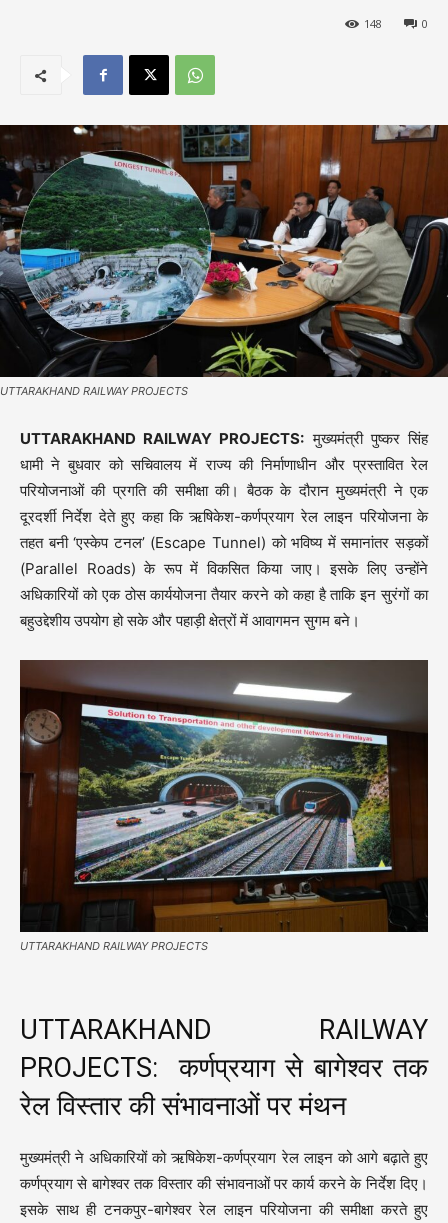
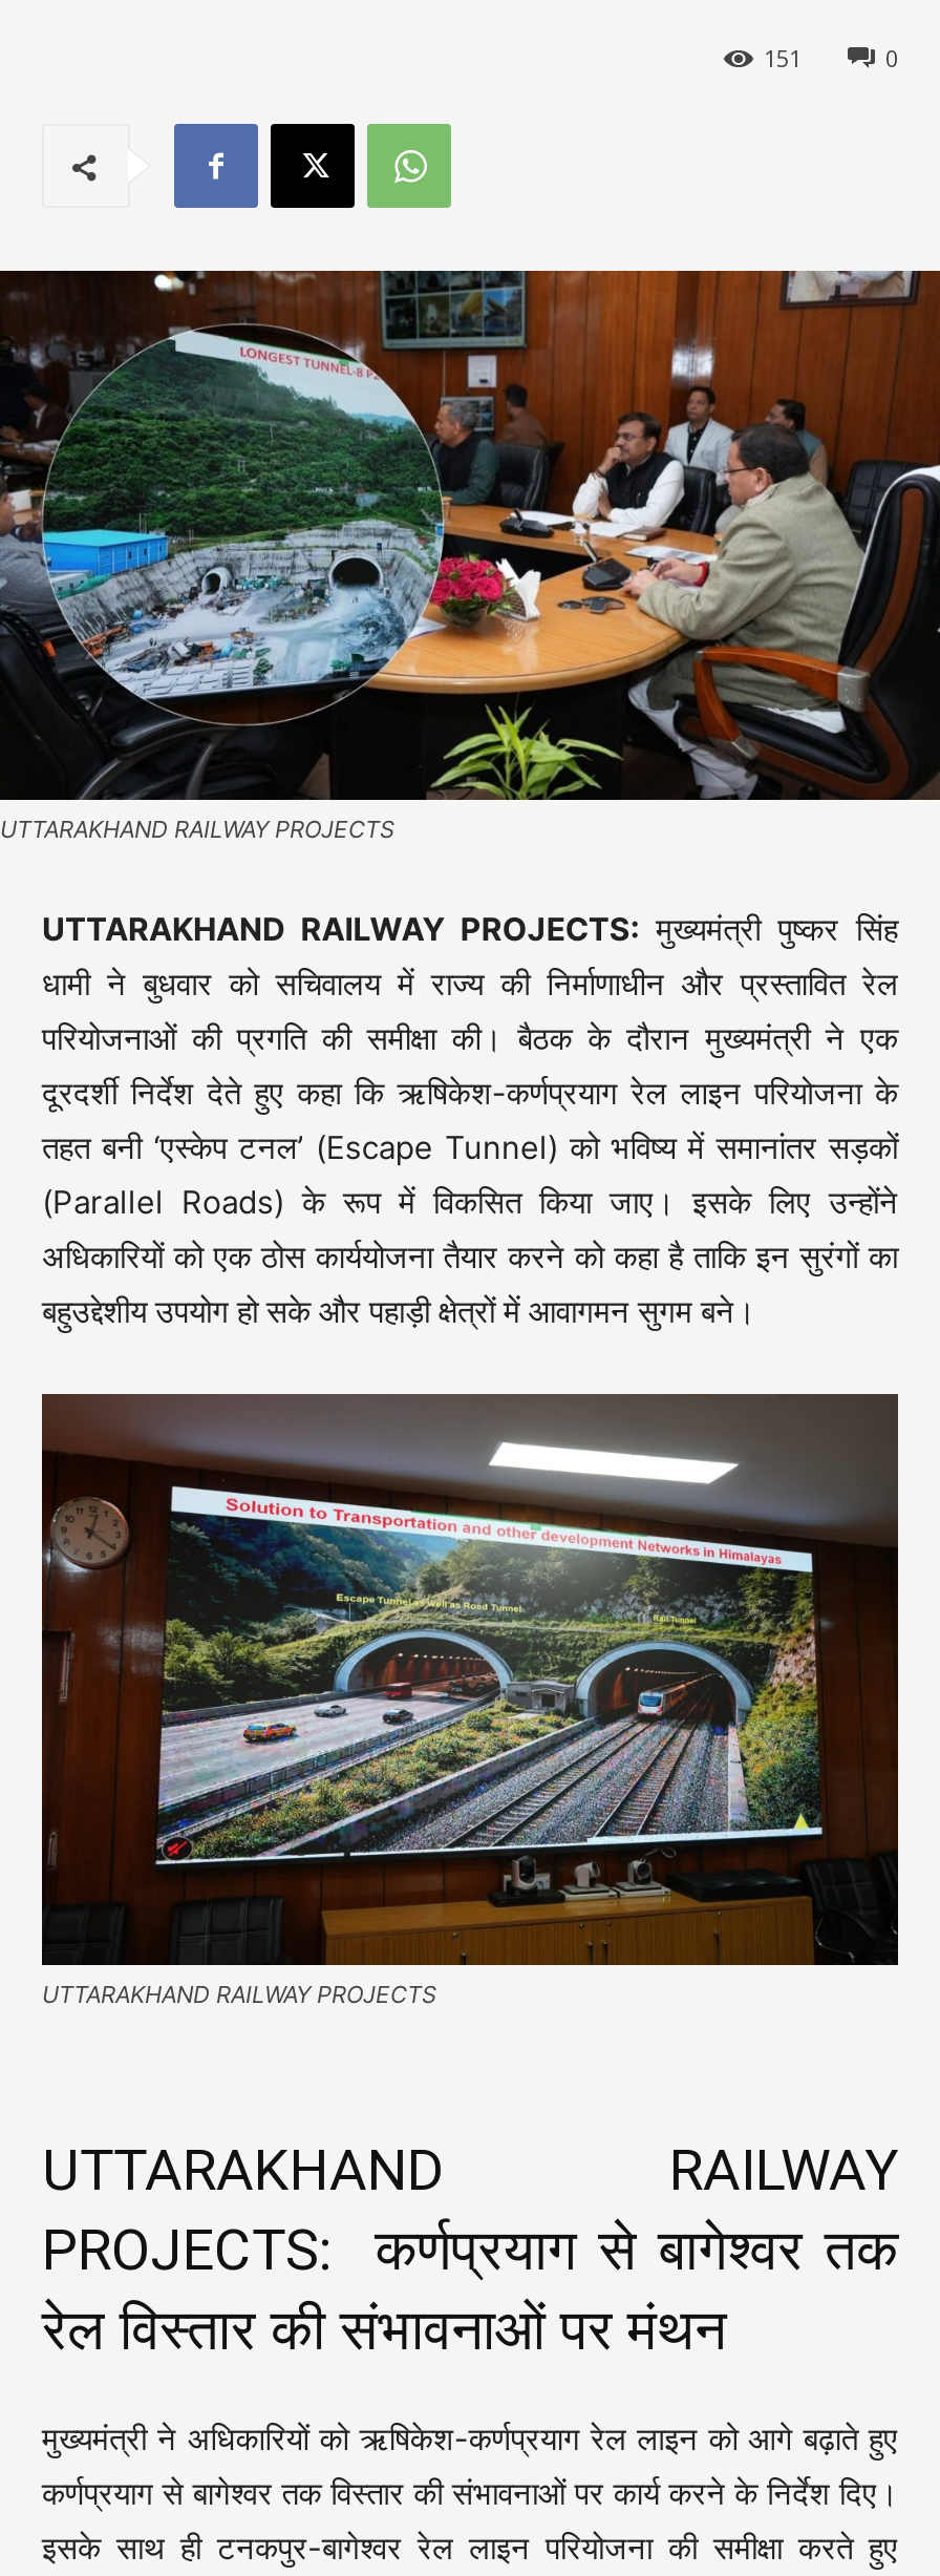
[364,16,382,31] 148 -> [764,42,802,73] 151

